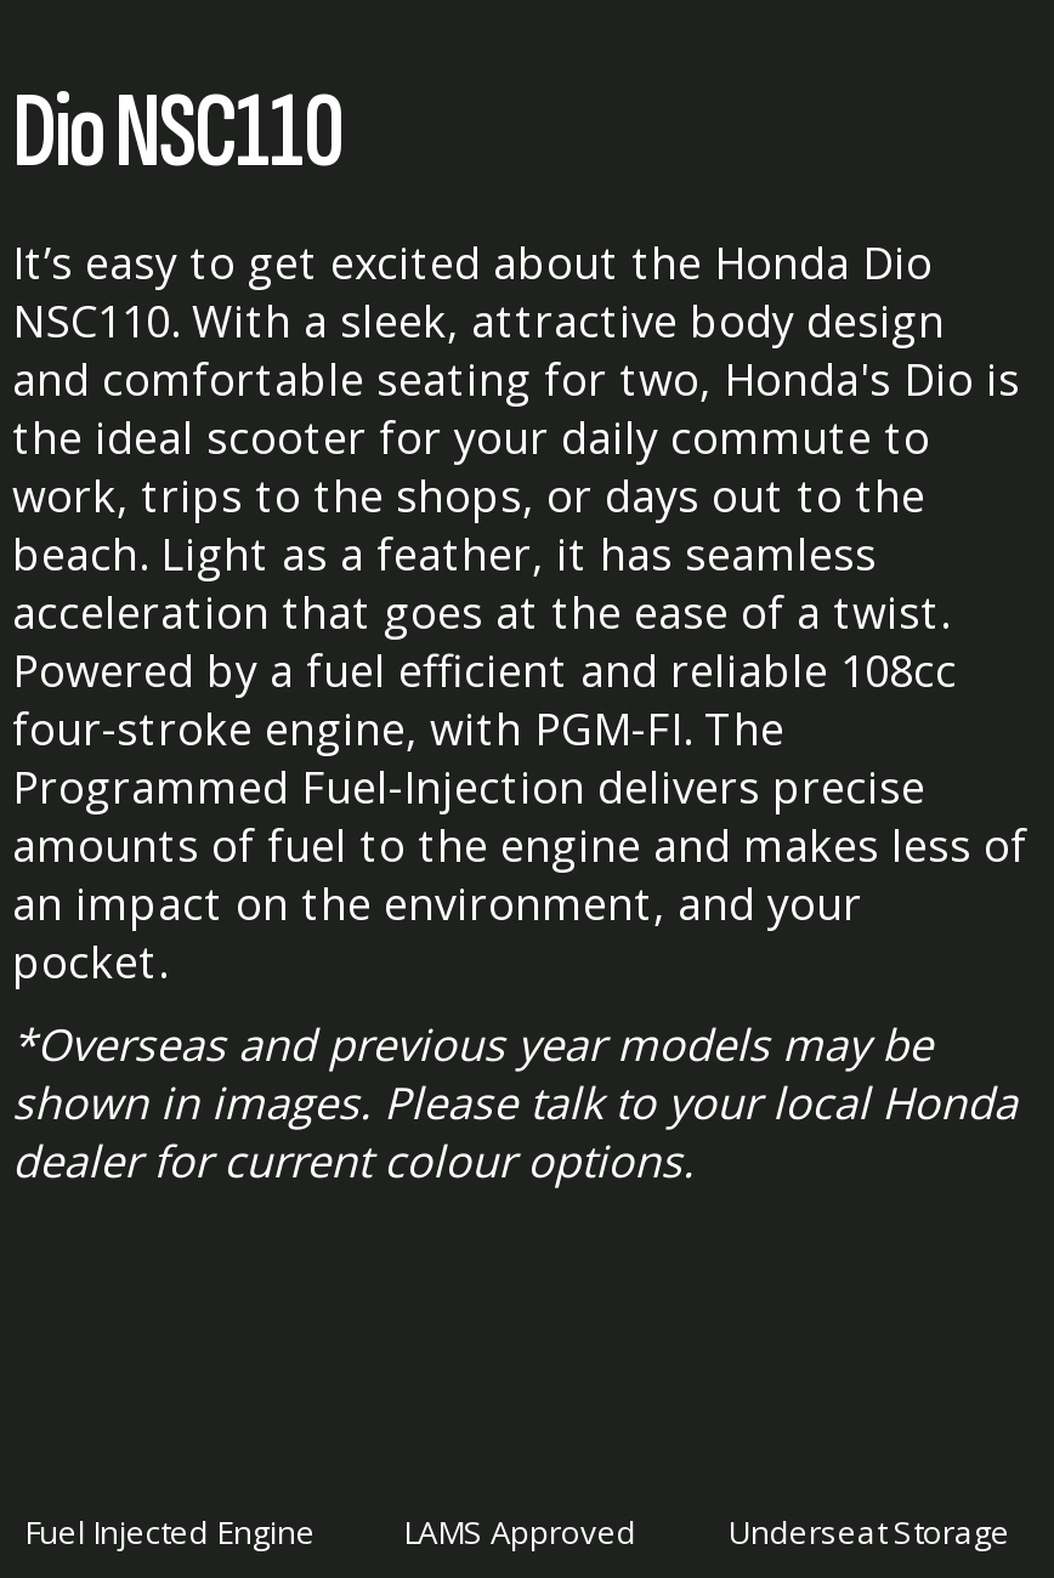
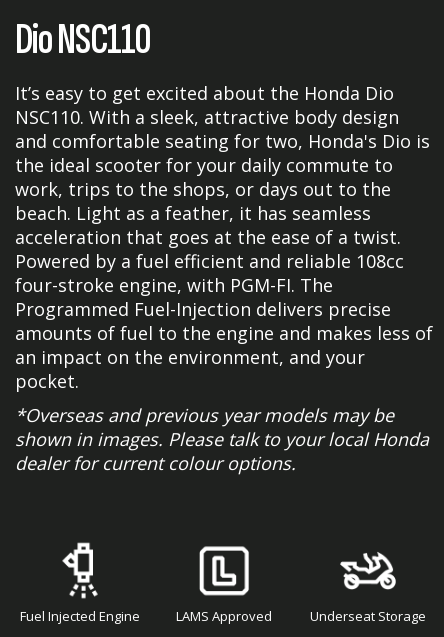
none -> [62,542,98,599] [image]
none -> [198,545,250,597] [image]
none -> [339,551,397,591] [image]

